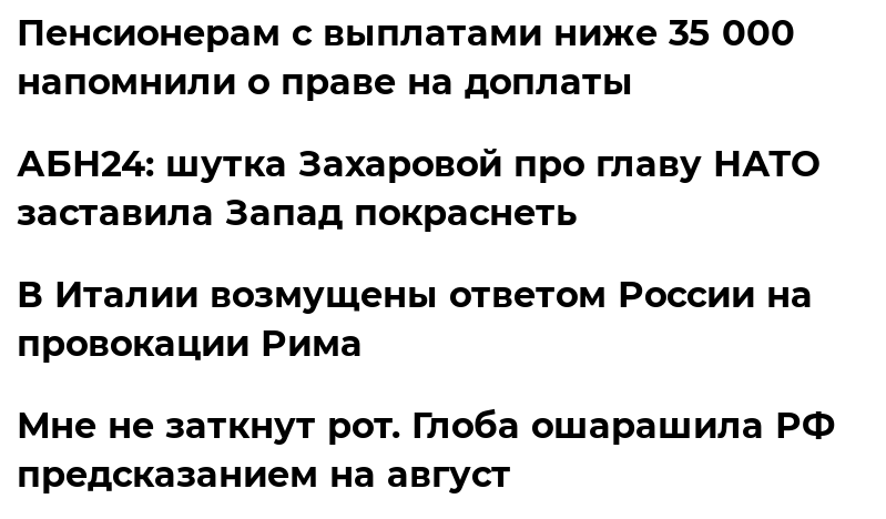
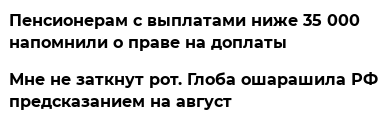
[16,143,819,365] АБН24: шутка Захаровой про главу НАТО | заставила Запад покраснеть | В Италии возмущены ответом России на | провокации Рима -> none

